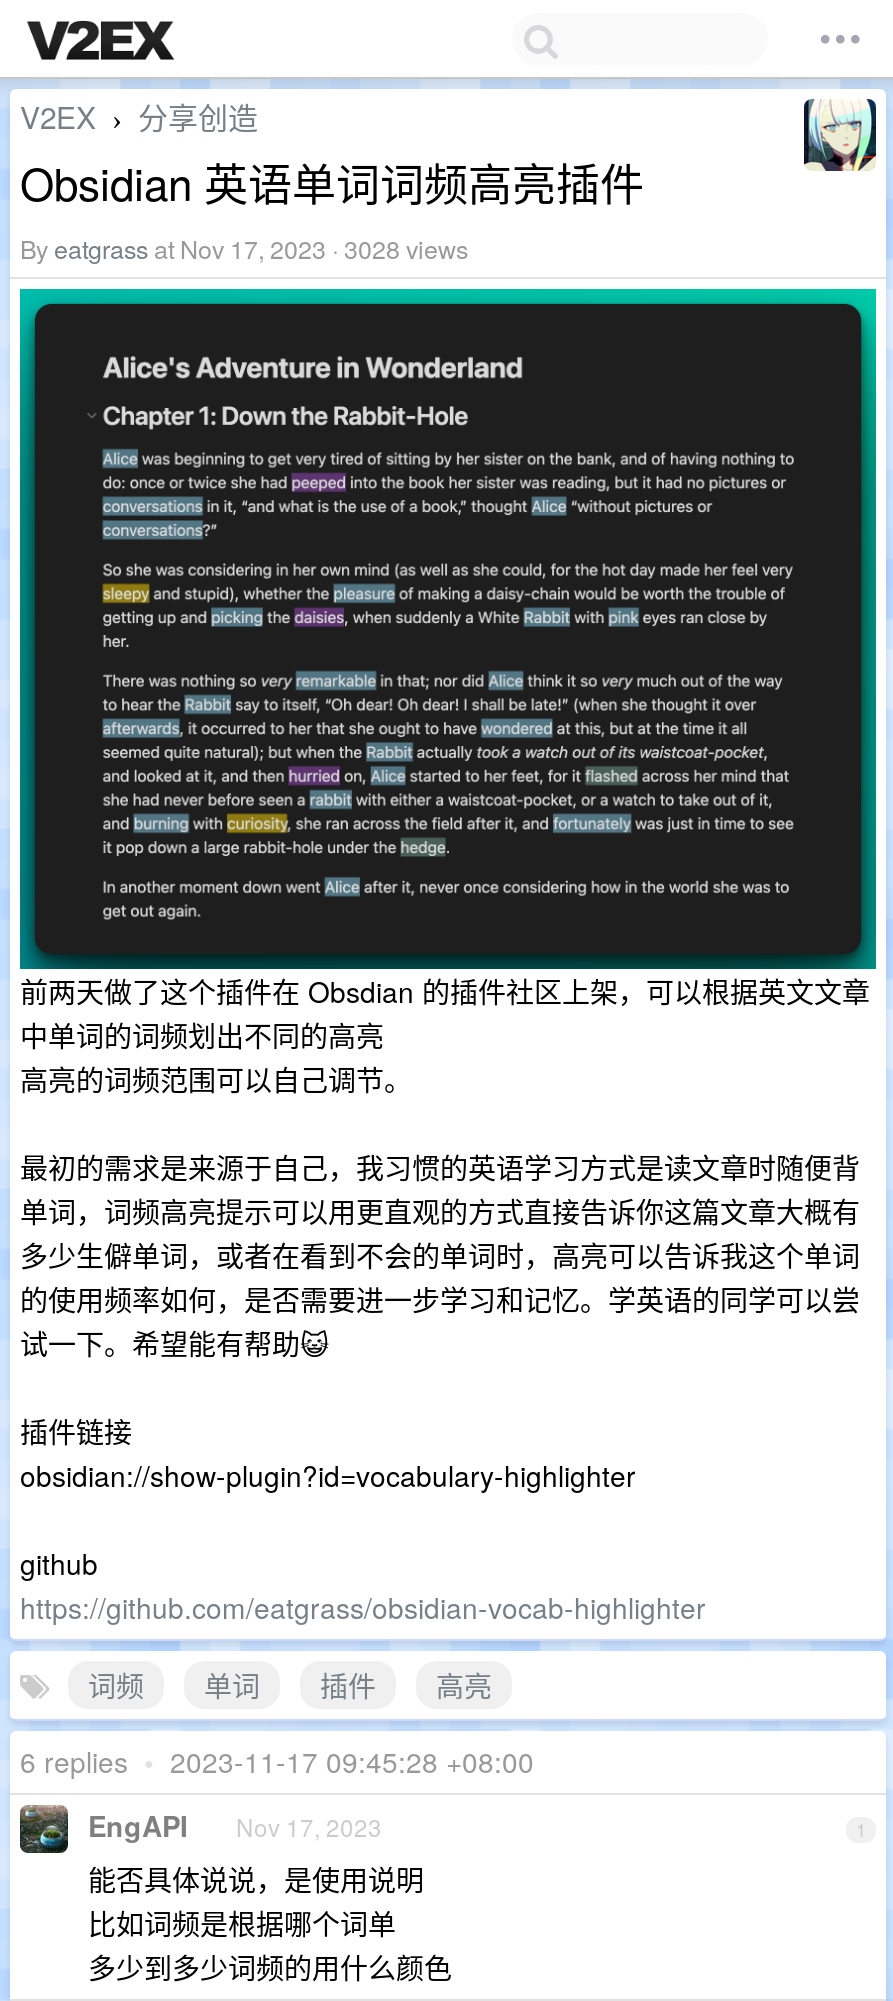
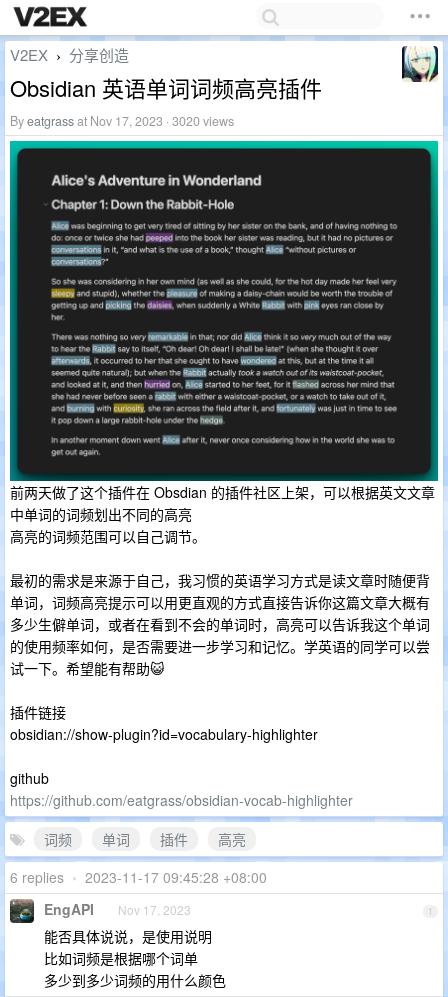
[20,231,468,267] By eatgrass at Nov 17, 2023 · 3028 views -> [10,112,234,130] By eatgrass at Nov 17, 2023 · 3020 views

